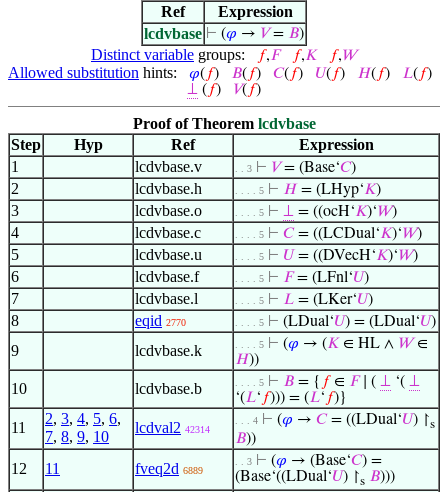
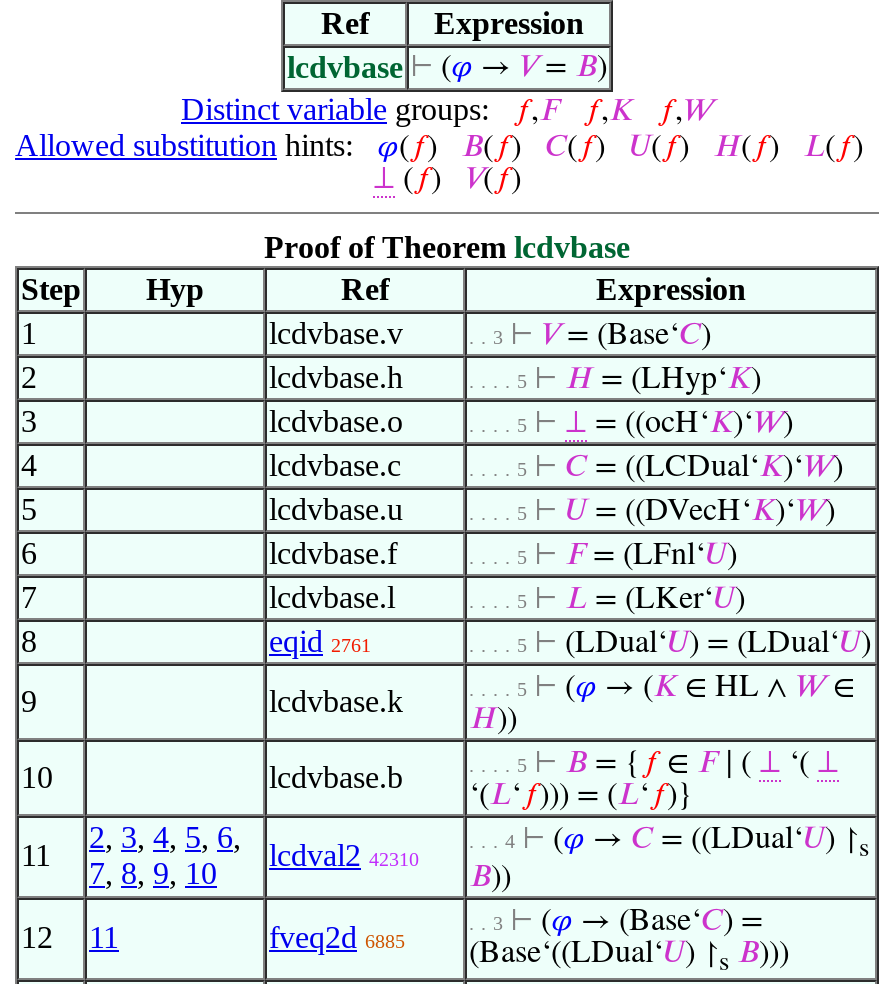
[135,312,186,329] eqid 2770 -> [269,624,371,658] eqid 2761
[135,419,210,436] lcdval2 42314 -> [269,838,419,872] lcdval2 42310
[135,460,203,477] fveq2d 6889 -> [269,920,405,954] fveq2d 6885

